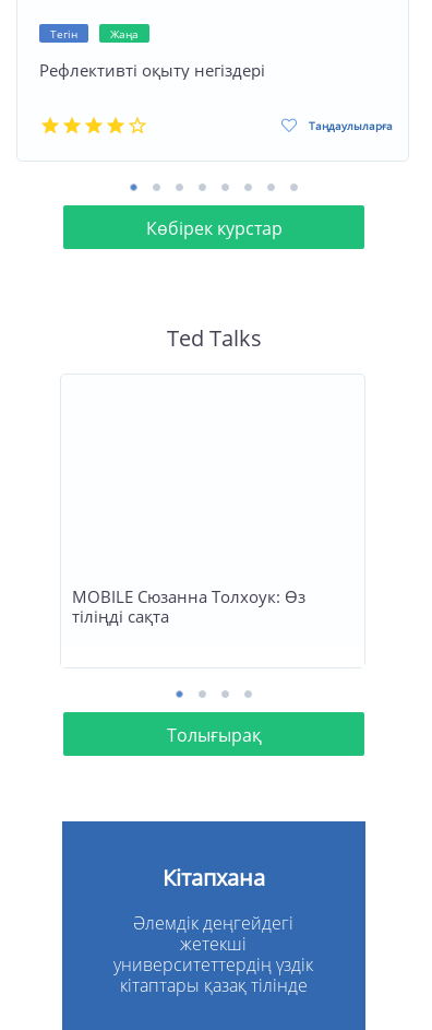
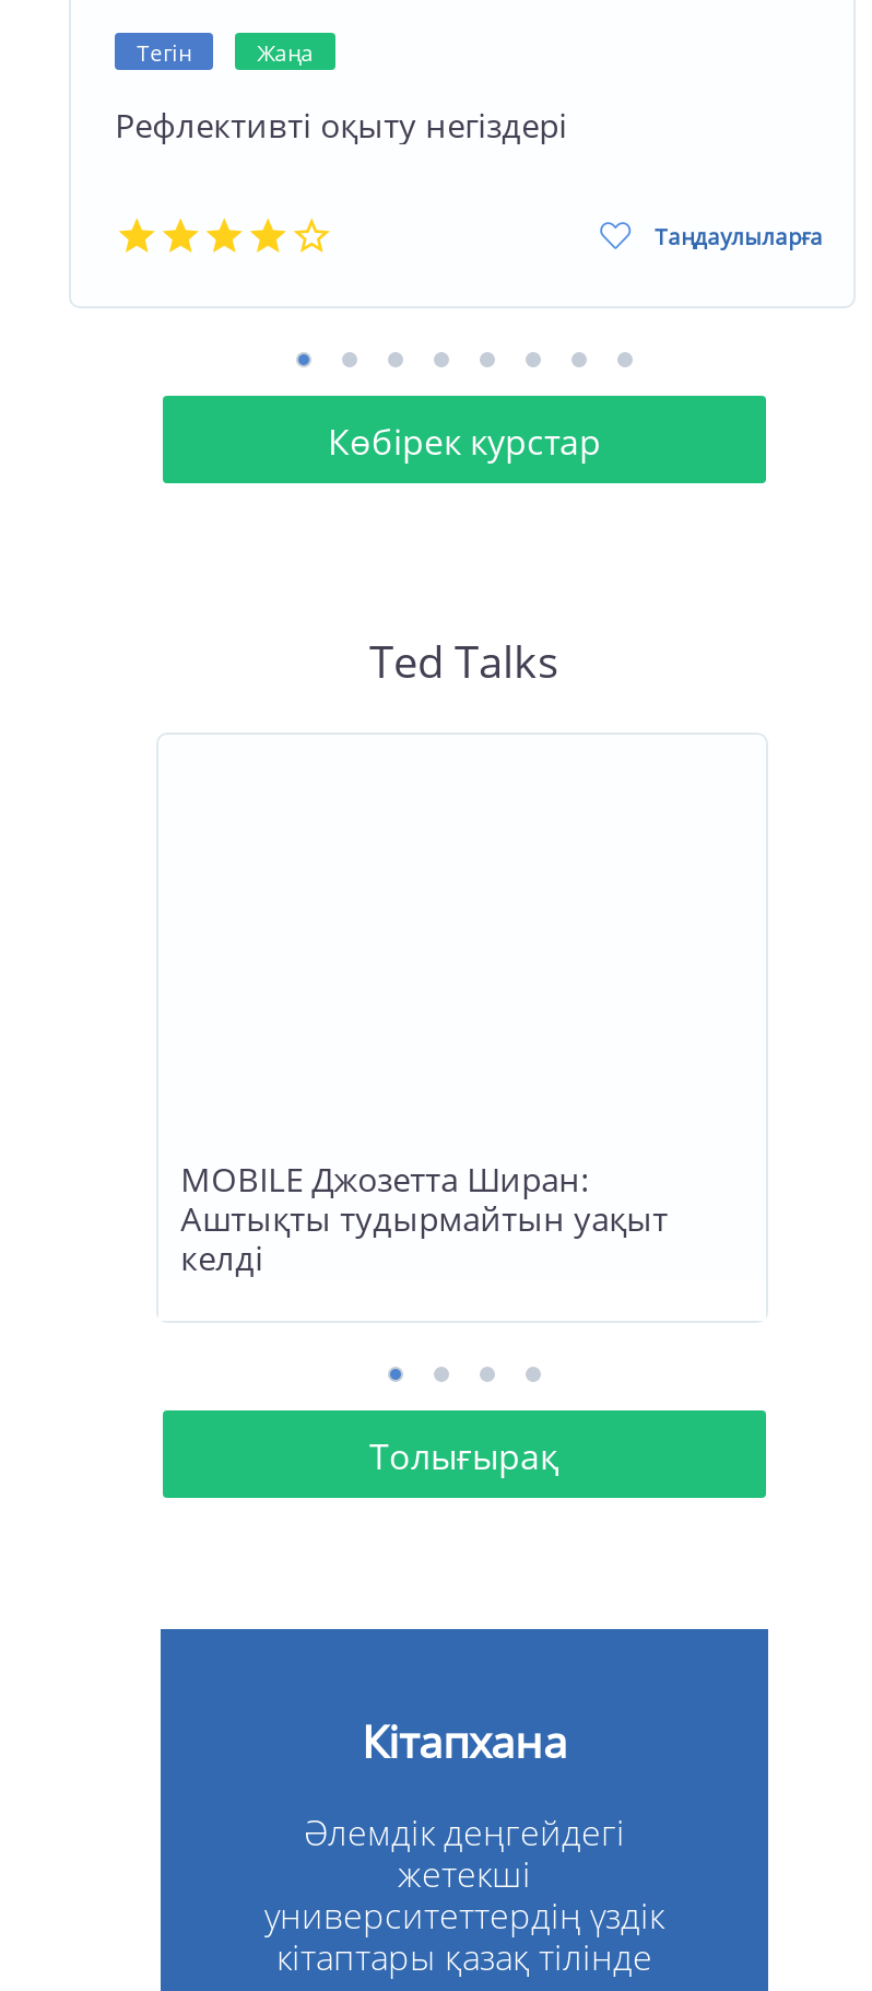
[72,585,306,627] MOBILE Сюзанна Толхоук: Өз | тіліңді сақта -> [181,1157,668,1279] MOBILE Джозетта Ширан: | Аштықты тудырмайтын уақыт | келді

